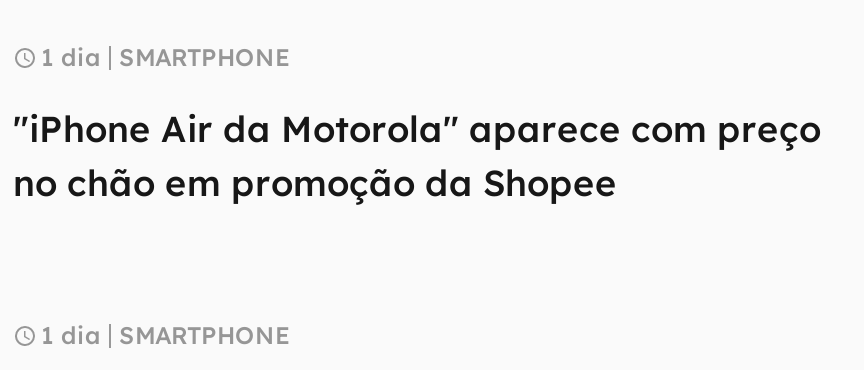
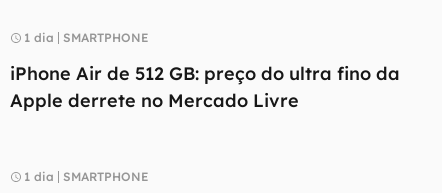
[13,106,821,206] "iPhone Air da Motorola" aparece com preço | no chão em promoção da Shopee -> [10,62,400,112] iPhone Air de 512 GB: preço do ultra fino da | Apple derrete no Mercado Livre

